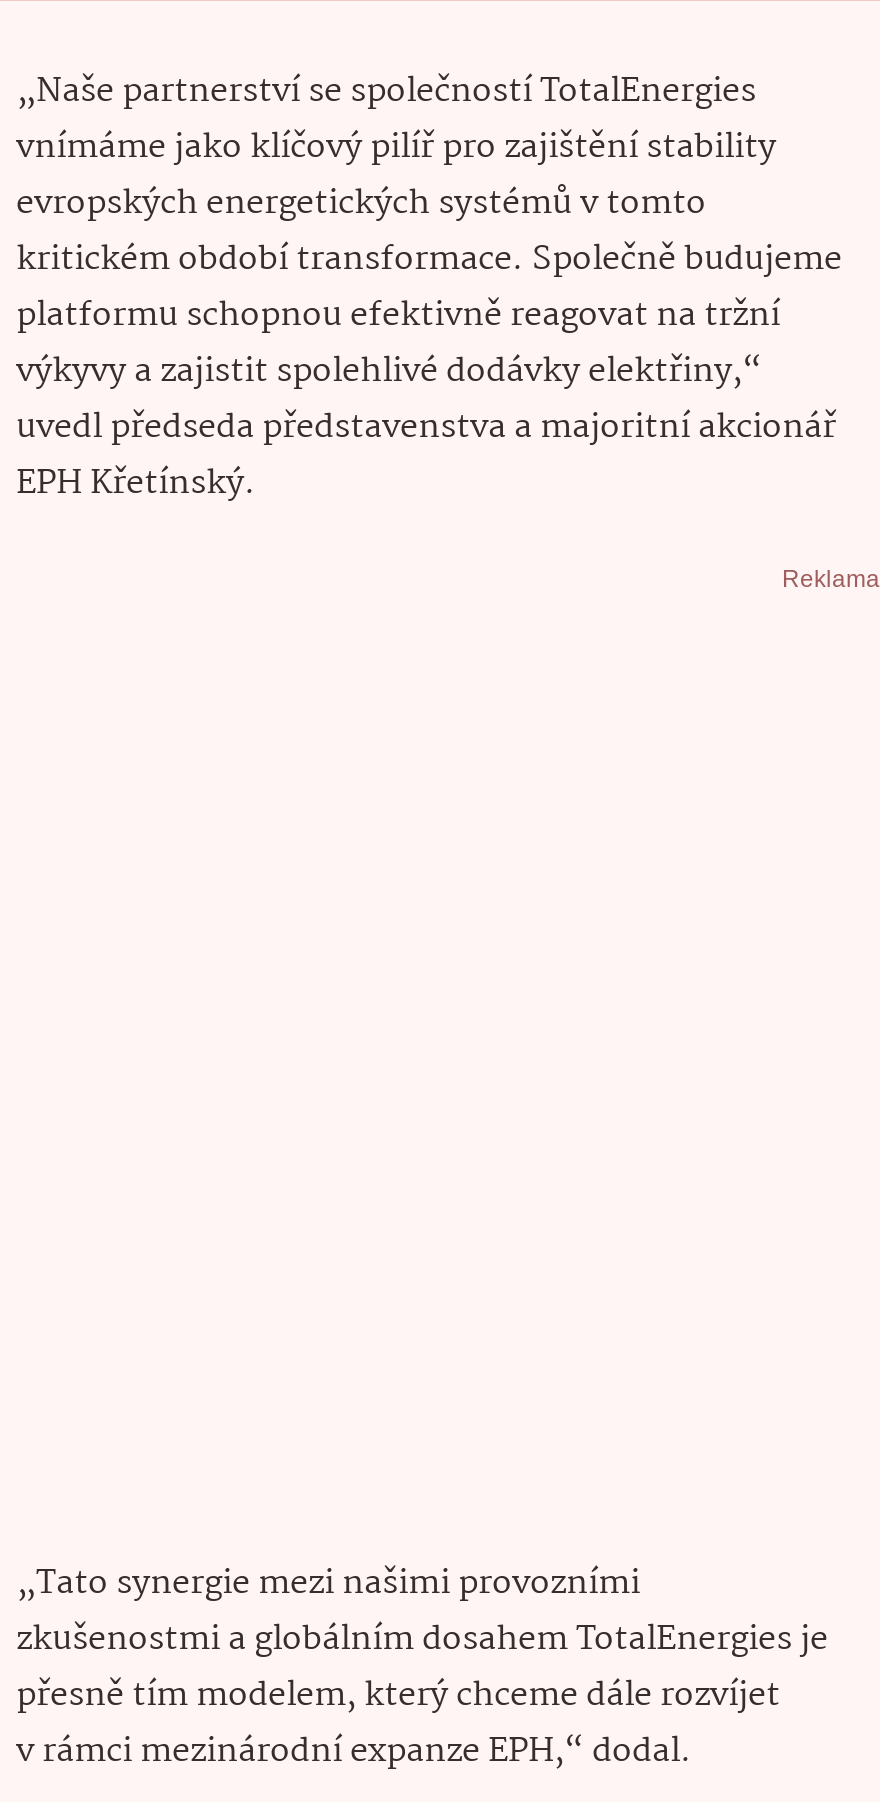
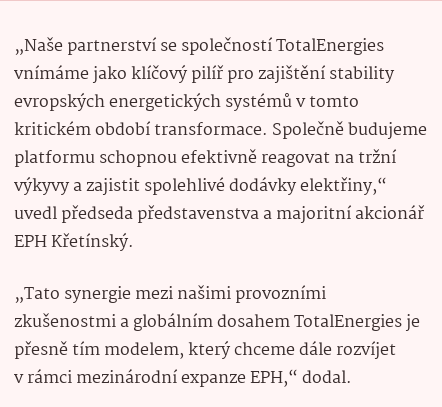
[782,566,880,594] Reklama -> none

